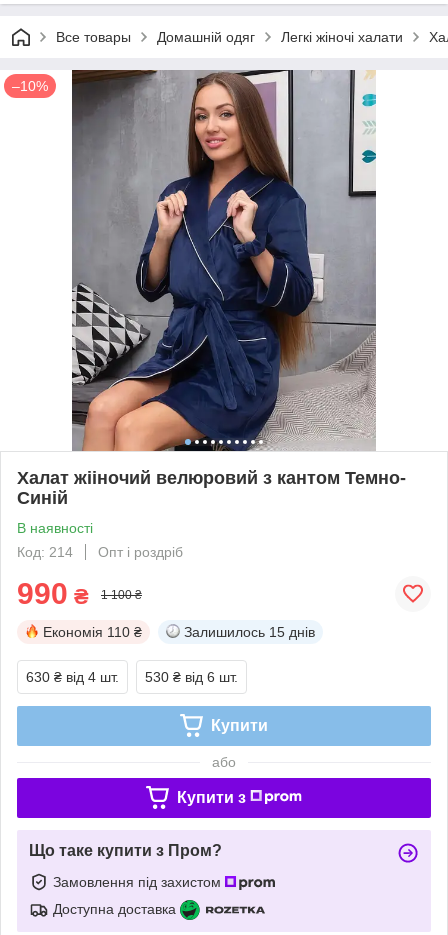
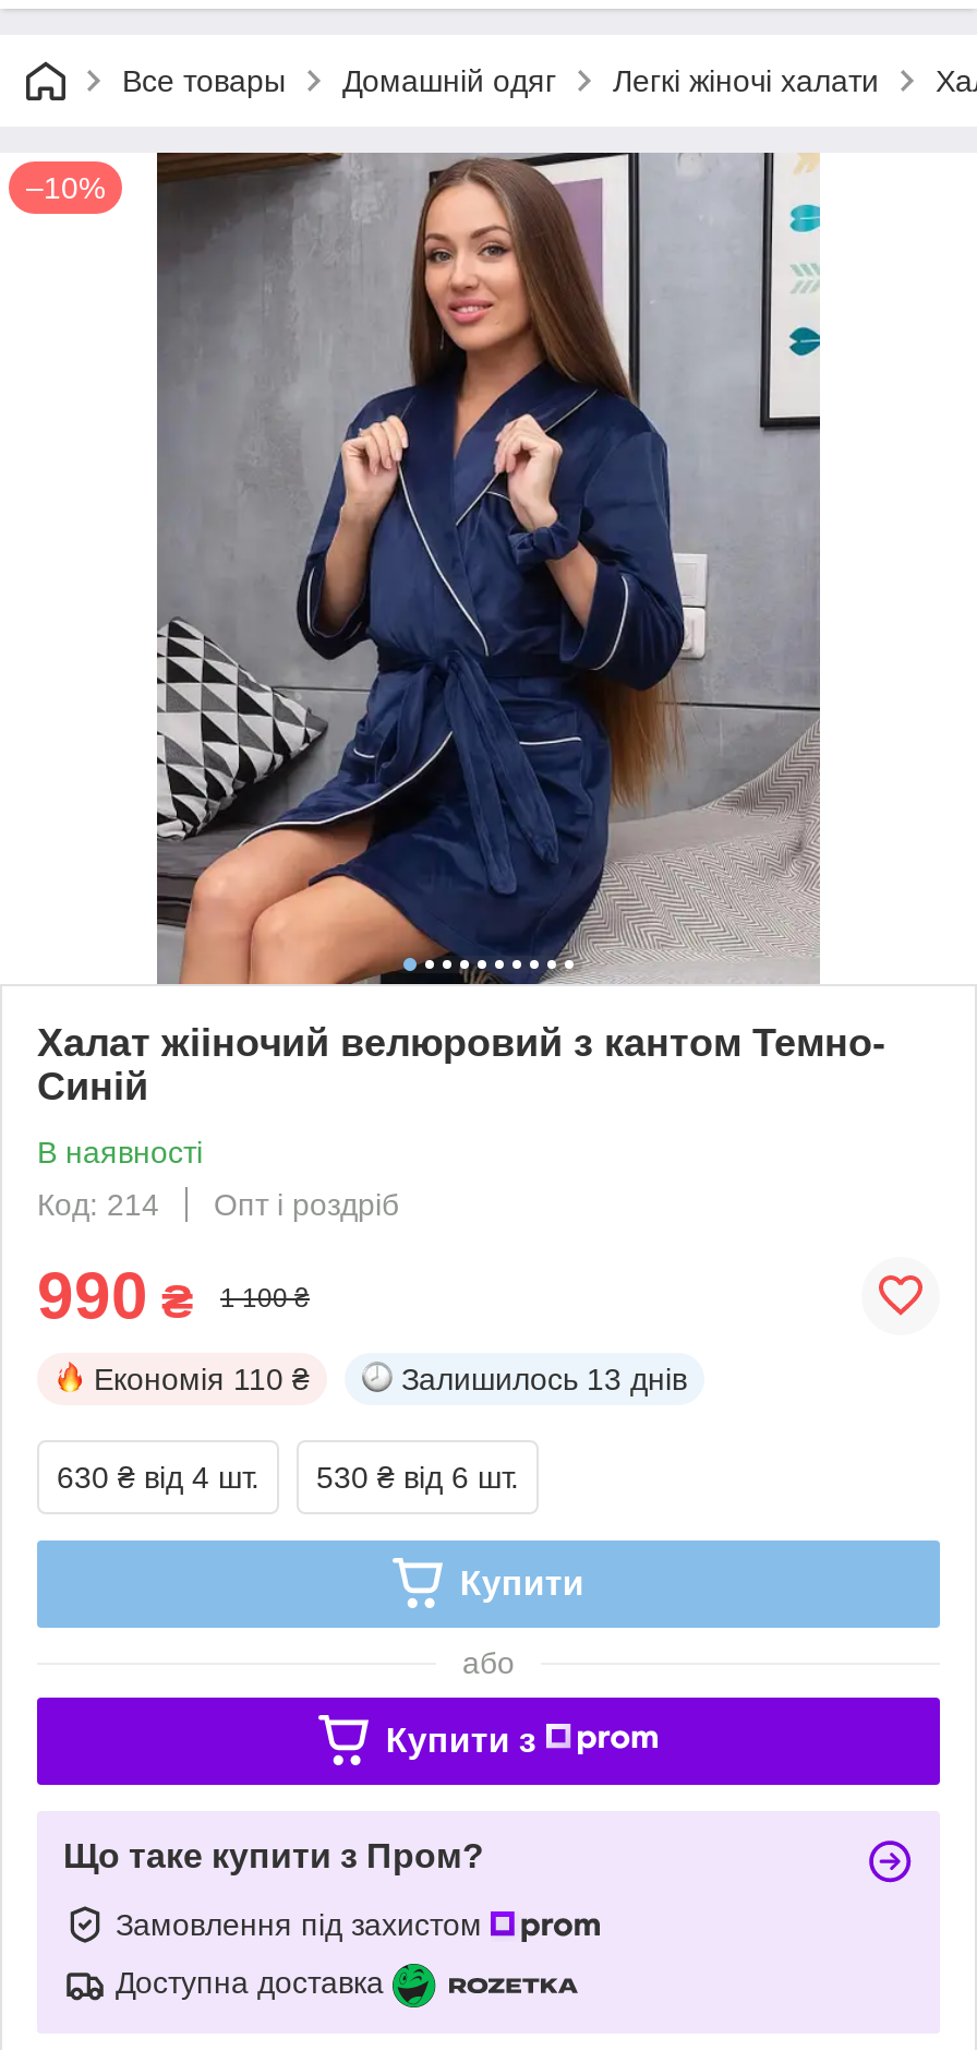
[184,624,315,640] Залишилось 15 днів -> [401,1361,687,1396] Залишилось 13 днів

